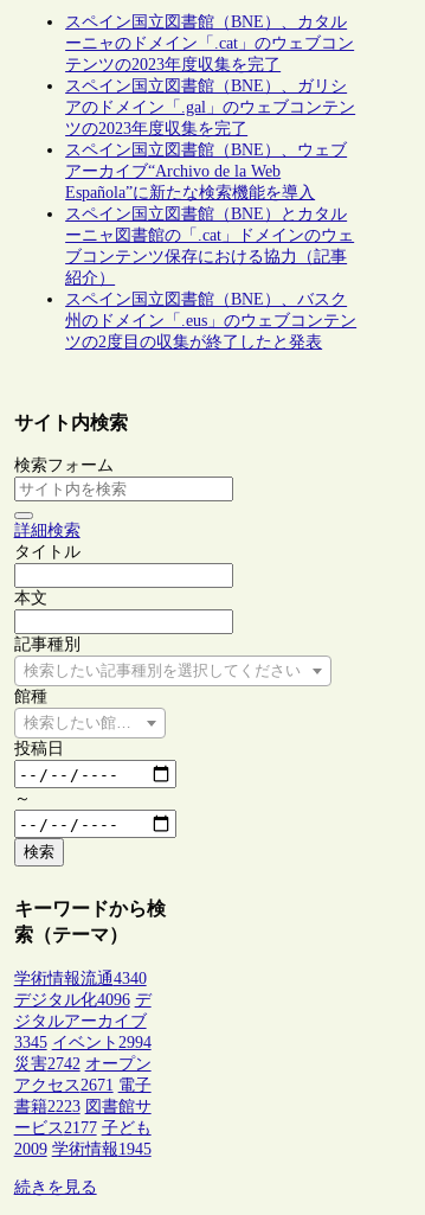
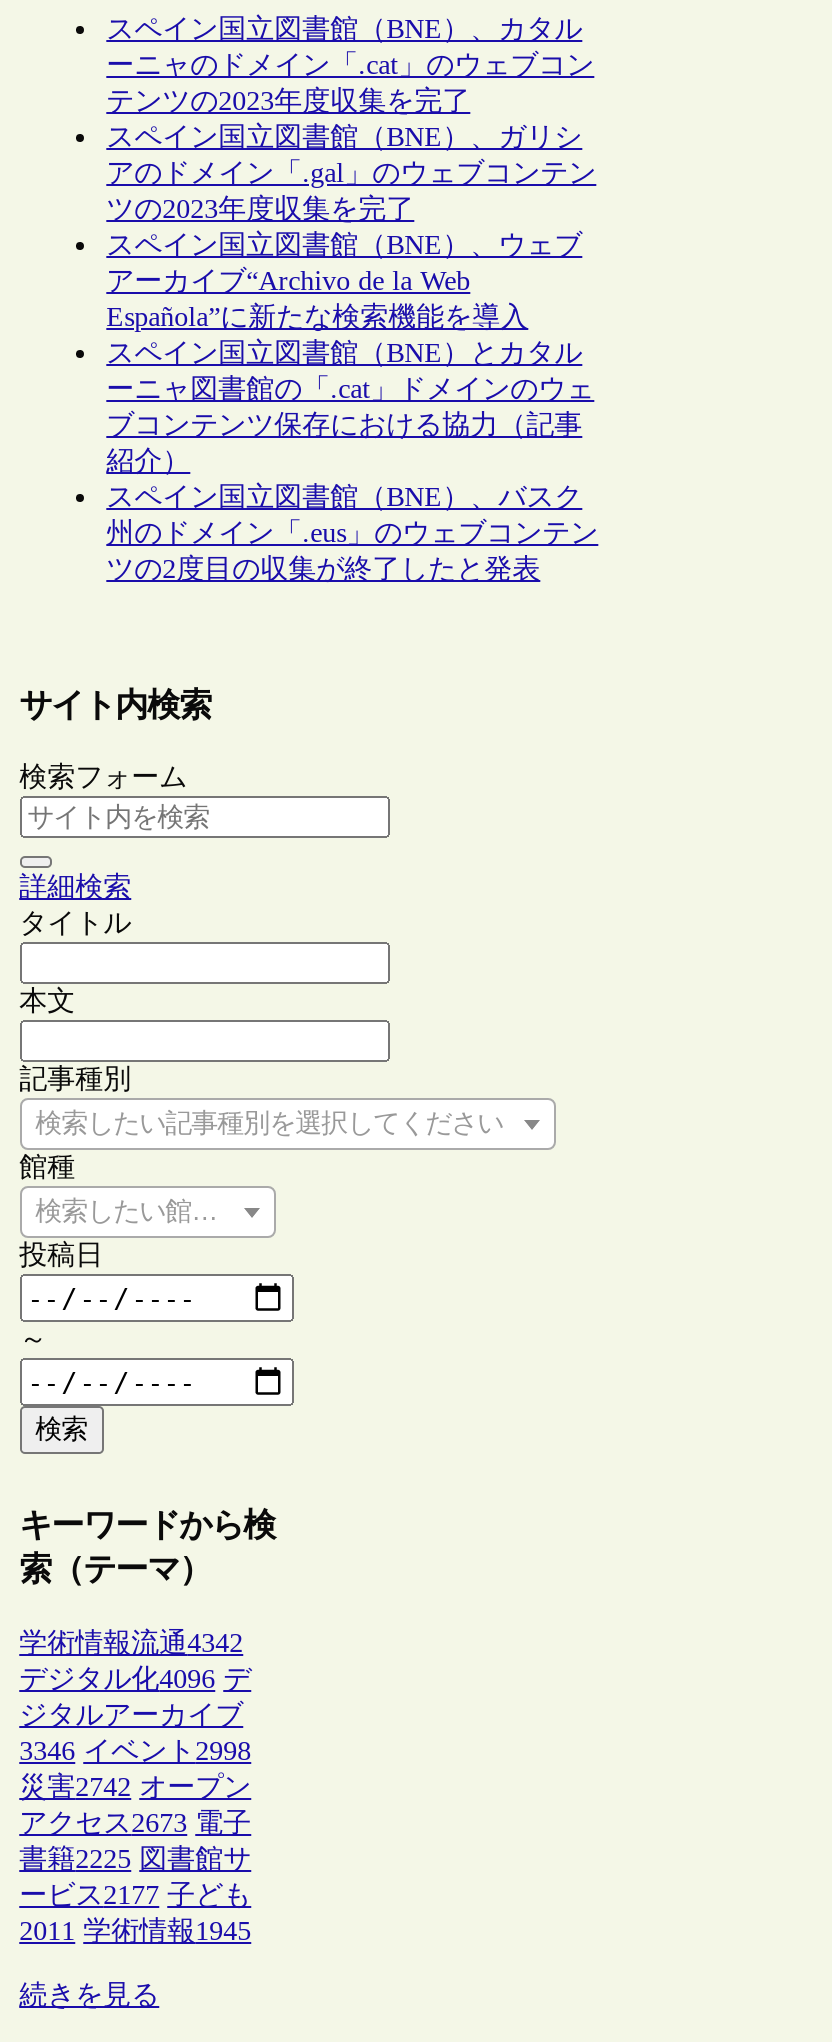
[14,969,146,987] 学術情報流通4340 -> [19,1627,243,1657] 学術情報流通4342
[14,1033,151,1051] 3345 イベント2994 -> [19,1735,251,1765] 3346 イベント2998
[14,1076,151,1094] アクセス2671 電子 -> [19,1807,251,1837] アクセス2673 電子
[14,1097,151,1115] 書籍2223 図書館サ -> [19,1843,251,1873] 書籍2225 図書館サ
[14,1140,151,1158] 2009 学術情報1945 -> [19,1915,251,1945] 2011 学術情報1945

